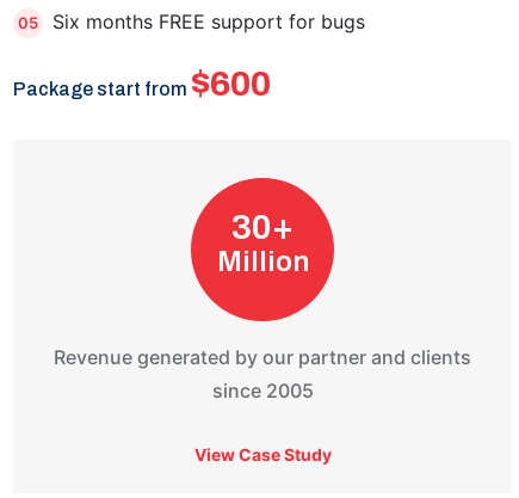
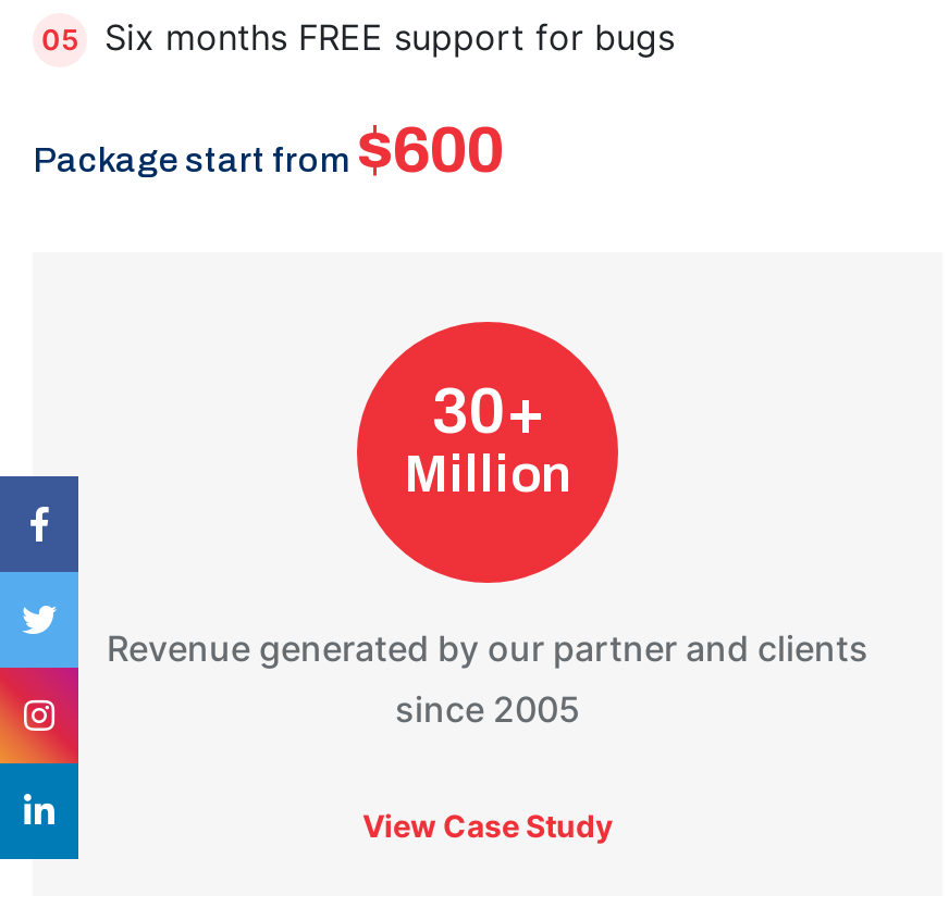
none -> [7,474,81,861] [image]

